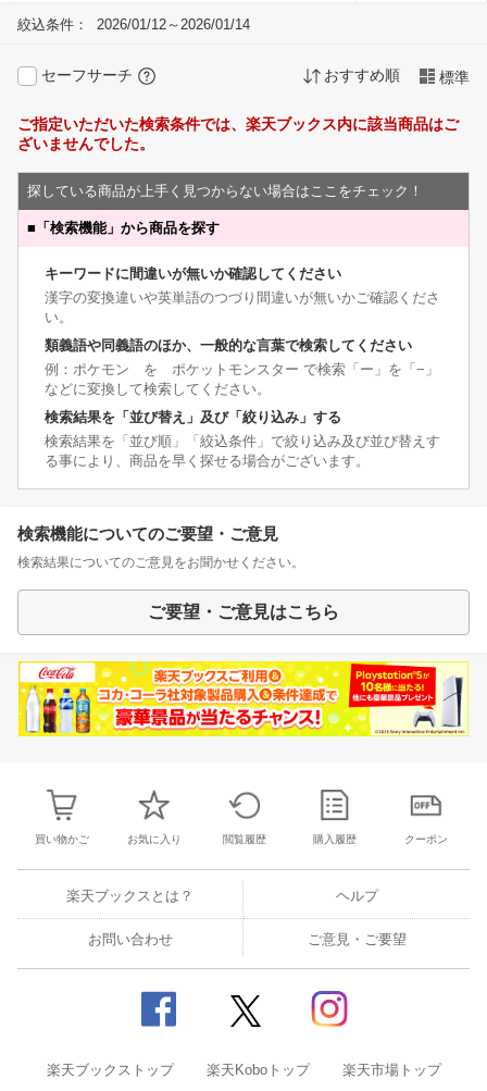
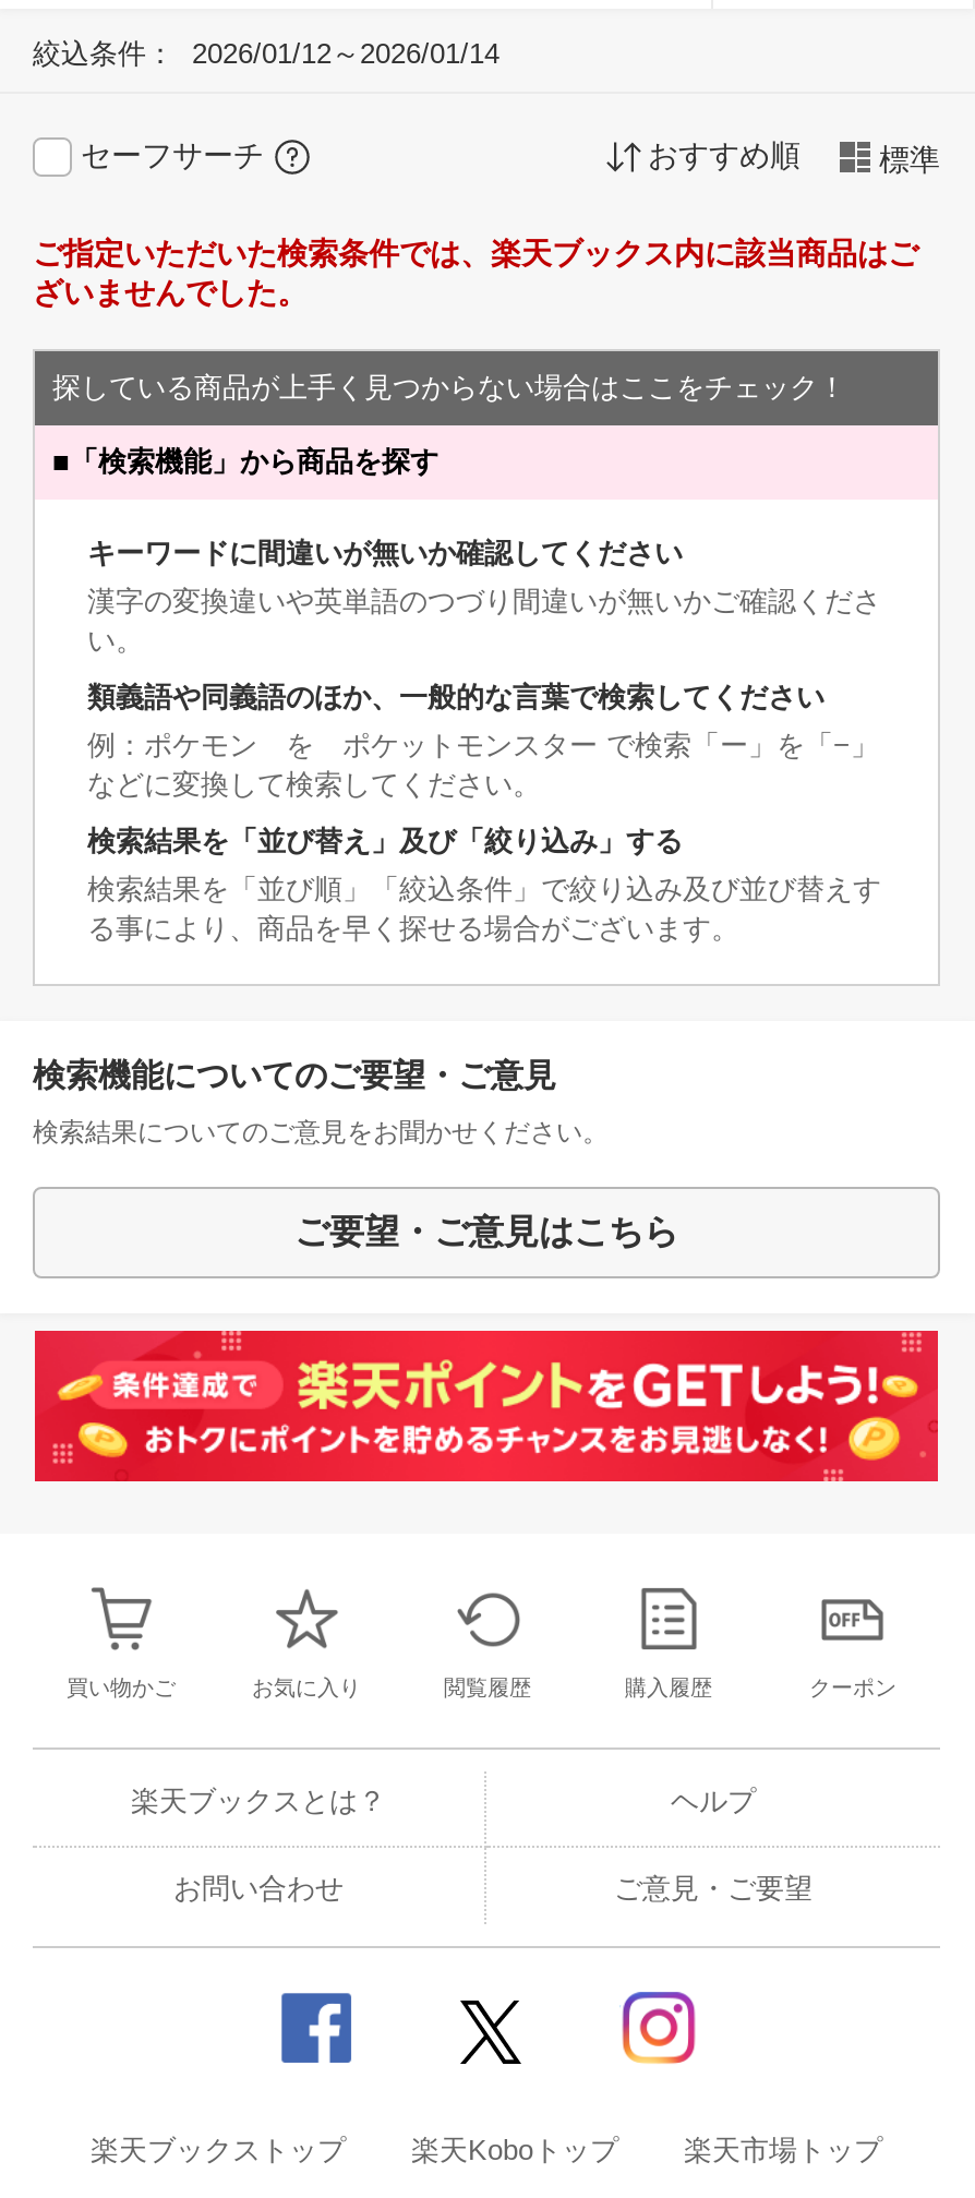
[17,660,470,737] [image] -> [33,1329,940,1484] [image]

